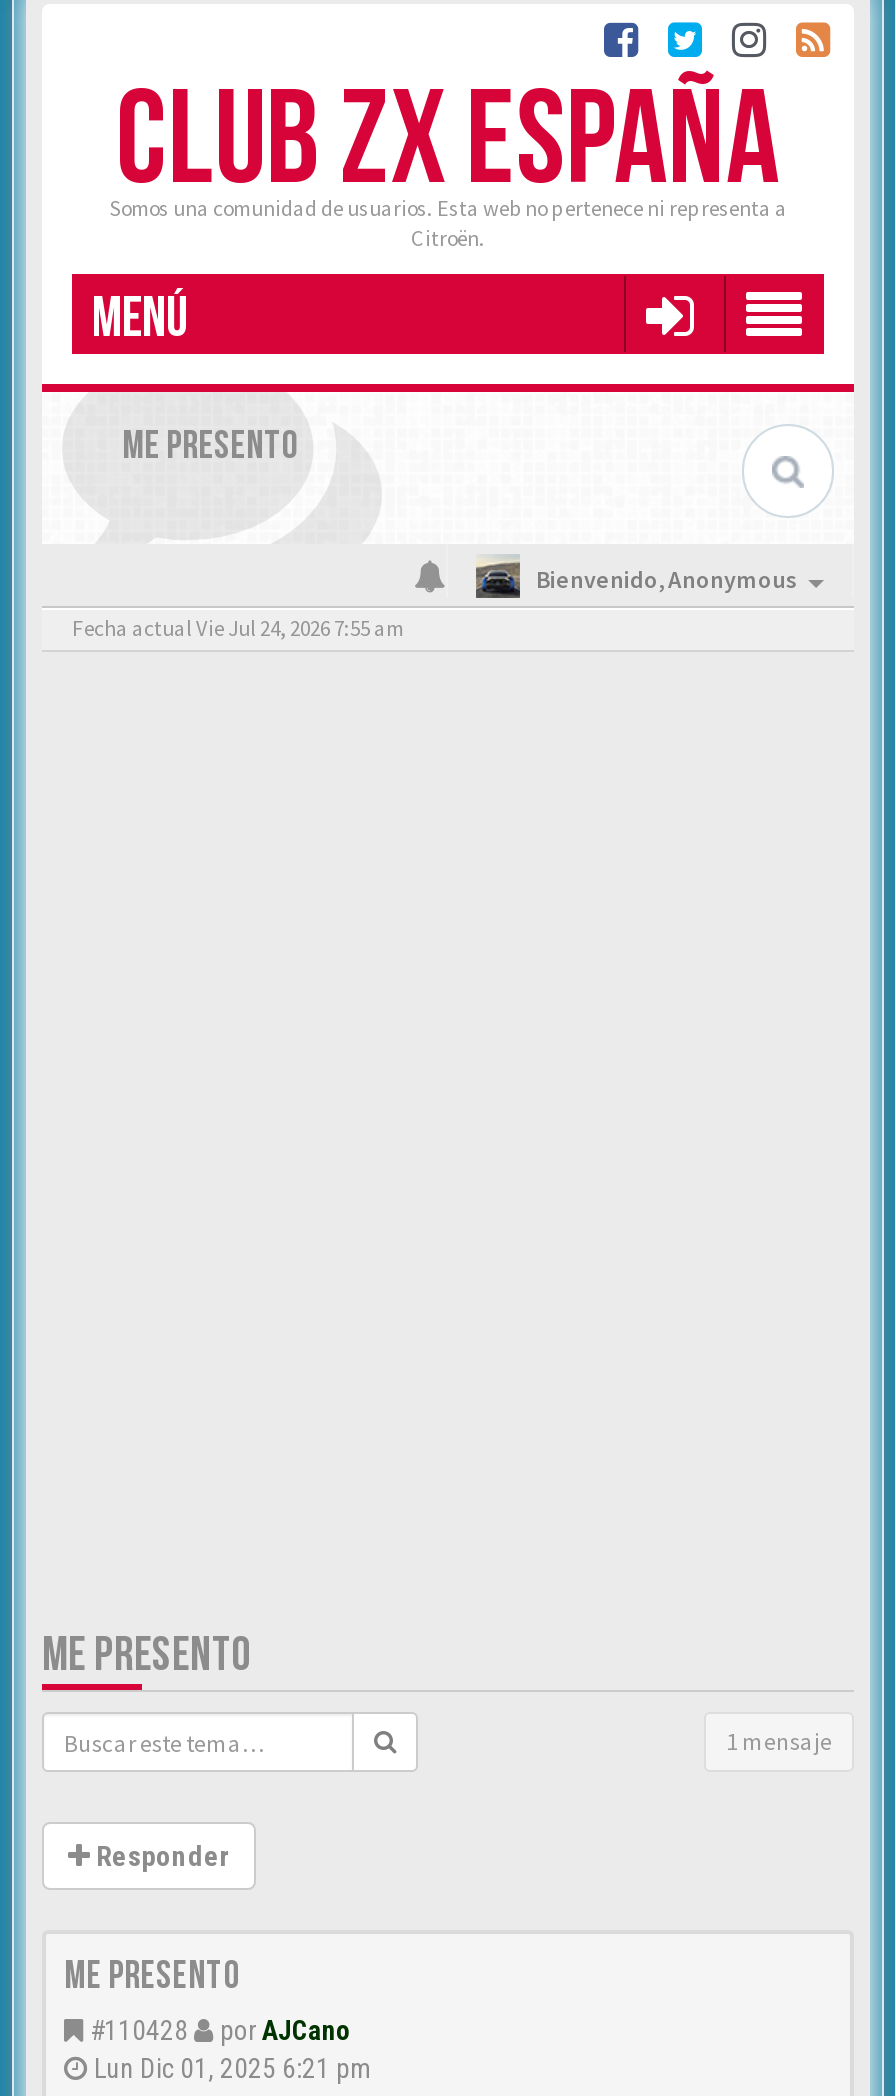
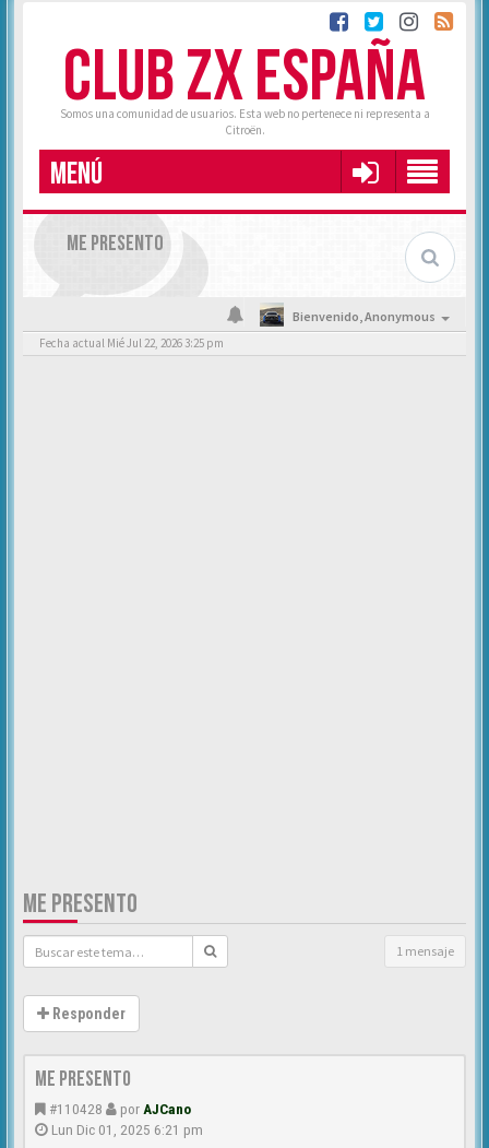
[72,614,404,642] Fecha actual Vie Jul 24, 2026 7:55 am -> [39,335,224,351] Fecha actual Mié Jul 22, 2026 3:25 pm

